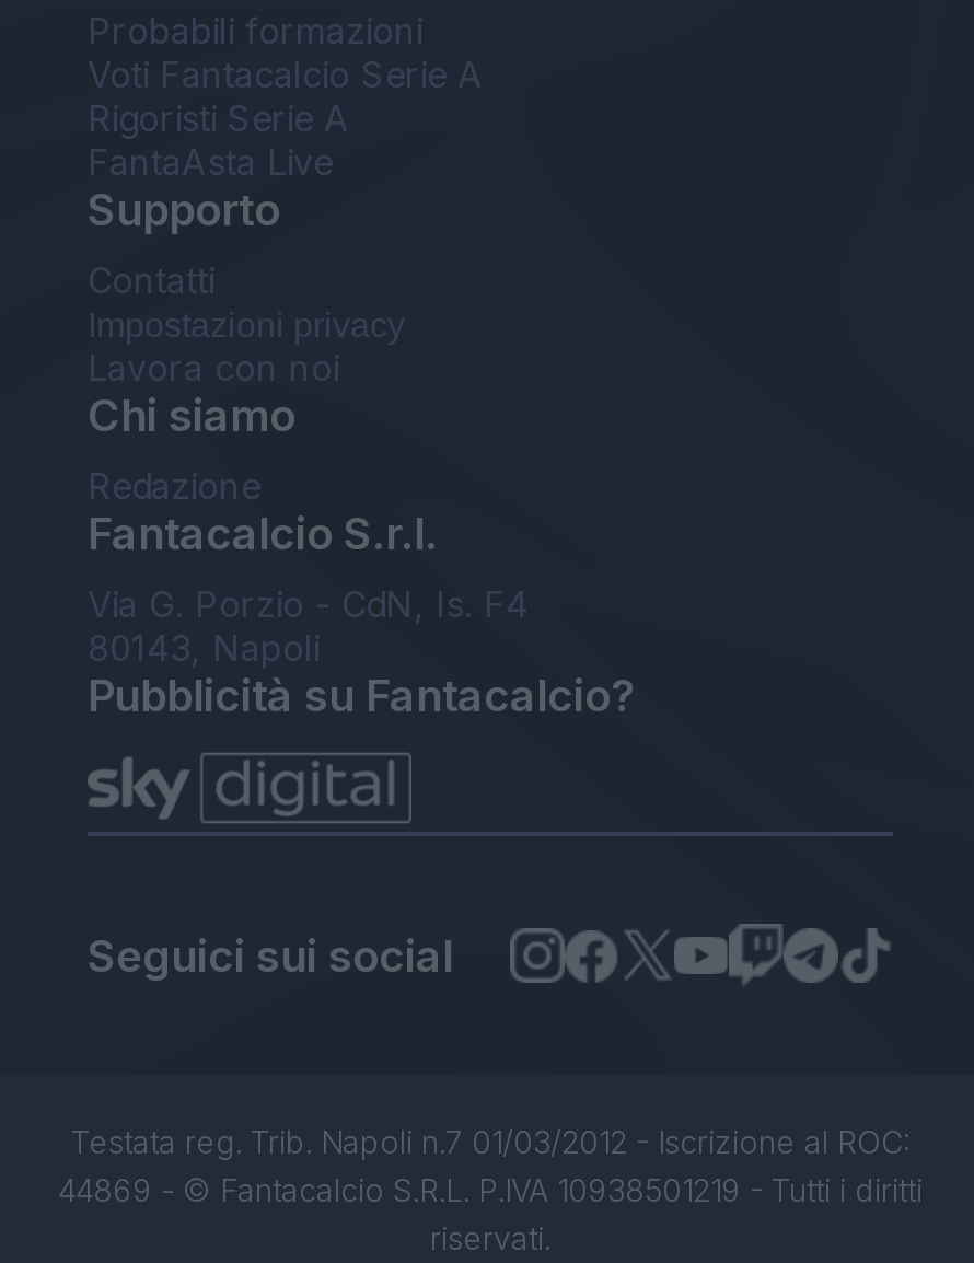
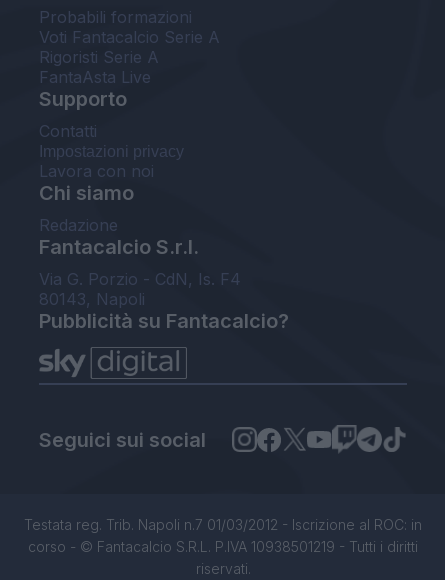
[58,1123,923,1208] Testata reg. Trib. Napoli n.7 01/03/2012 - Iscrizione al ROC: | 44869 - © Fantacalcio S.R.L. P.IVA 10938501219 - Tutti i diritti -> [24,516,422,555] Testata reg. Trib. Napoli n.7 01/03/2012 - Iscrizione al ROC: in | corso - © Fantacalcio S.R.L. P.IVA 10938501219 - Tutti i diritti

